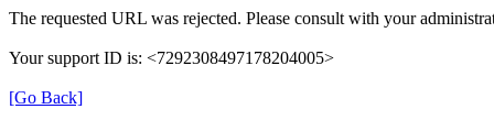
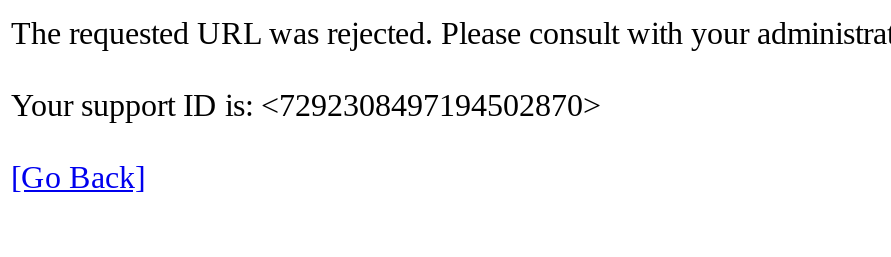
[9,48,334,67] Your support ID is: <7292308497178204005> -> [11,88,601,122] Your support ID is: <7292308497194502870>

